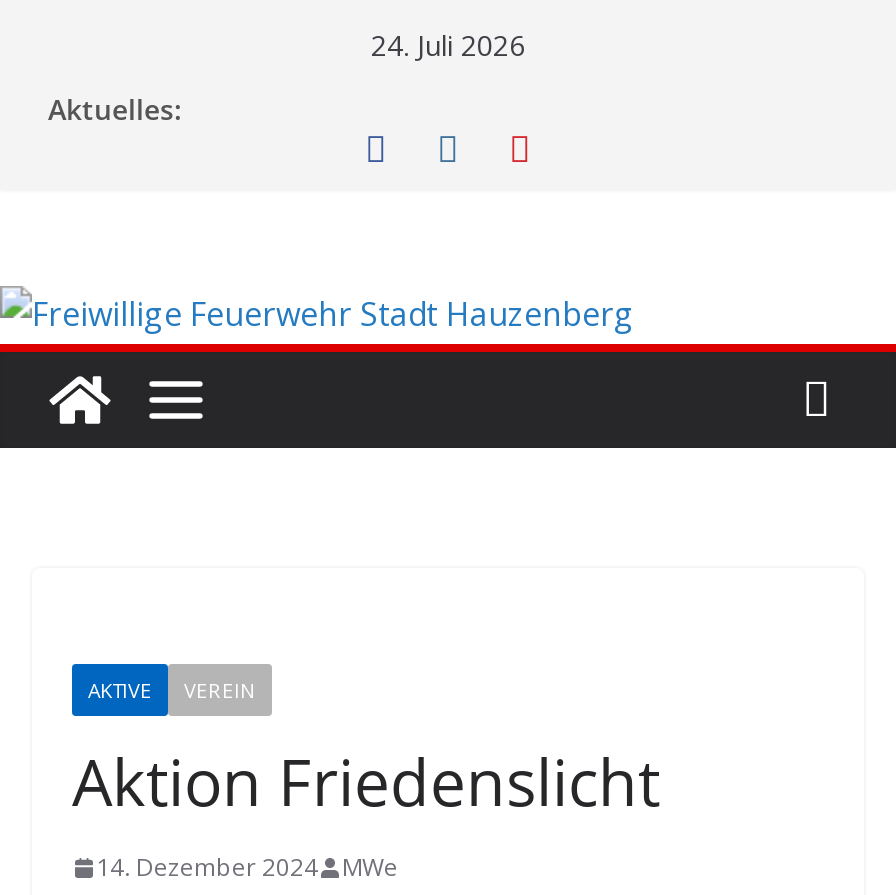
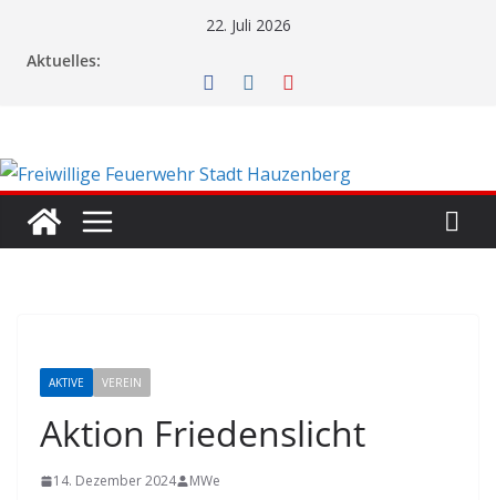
[371,26,525,64] 24. Juli 2026 -> [205,14,291,35] 22. Juli 2026

